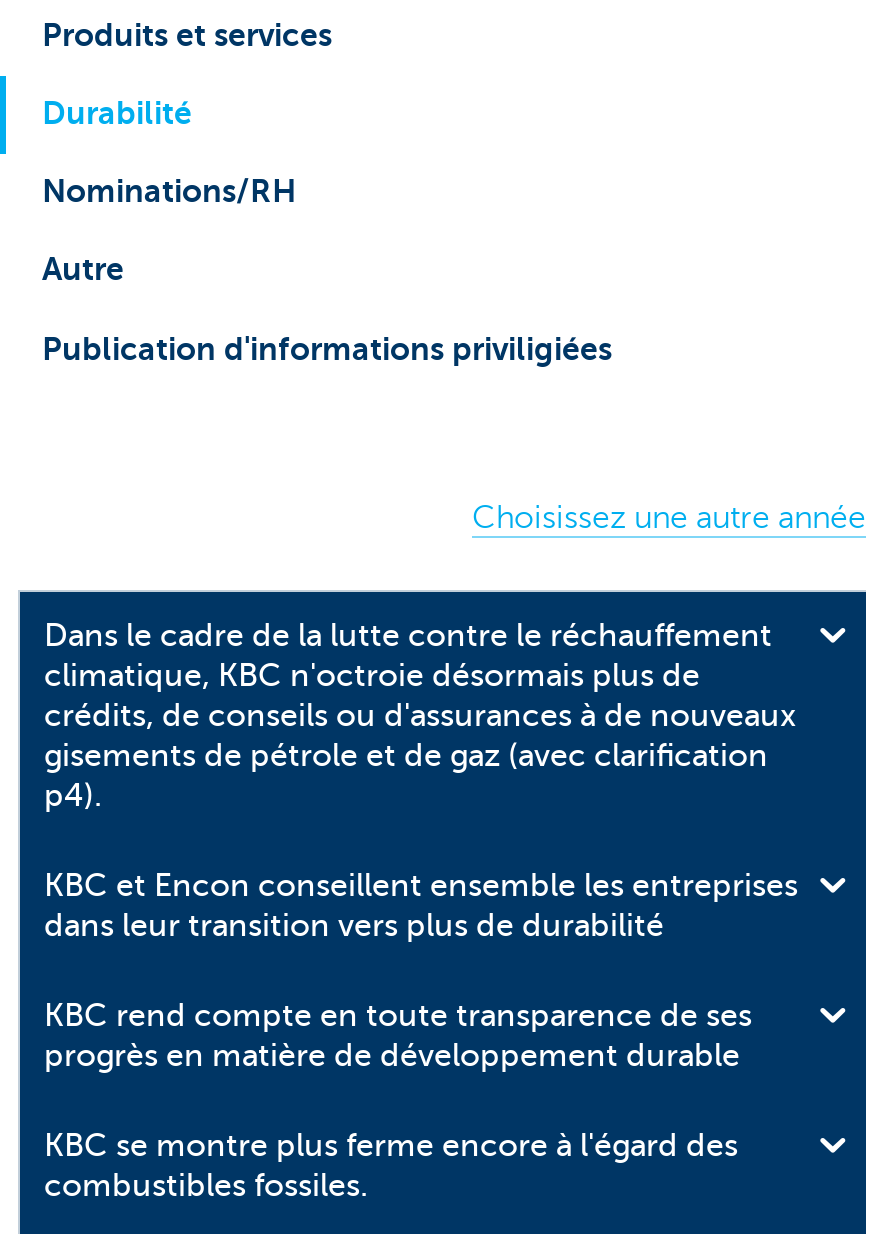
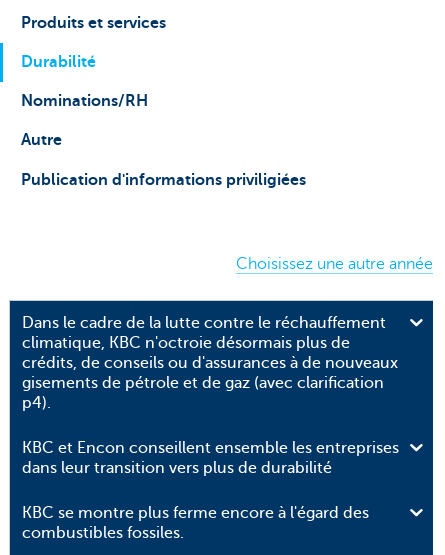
[44,998,752,1074] KBC rend compte en toute transparence de ses | progrès en matière de développement durable -> none

